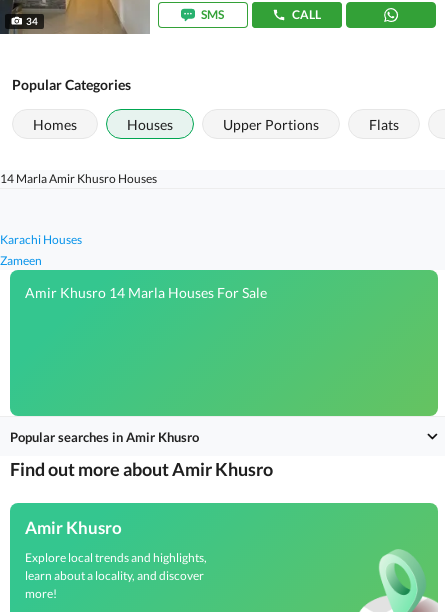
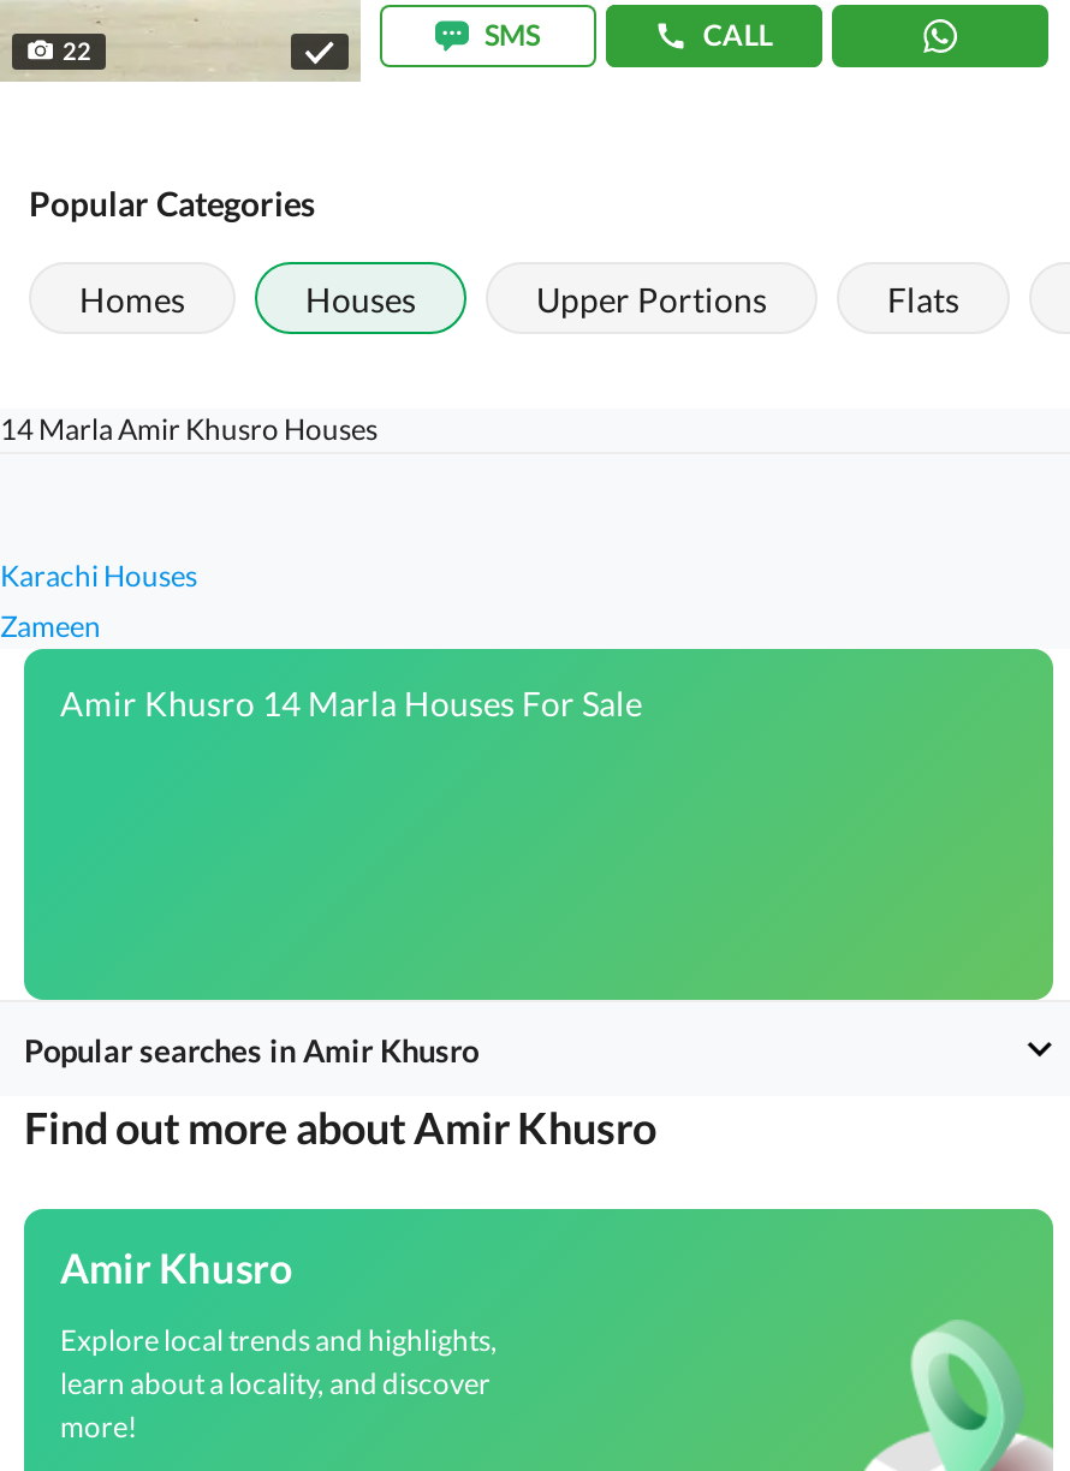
[26,15,38,27] 34 -> [63,36,91,64] 22

